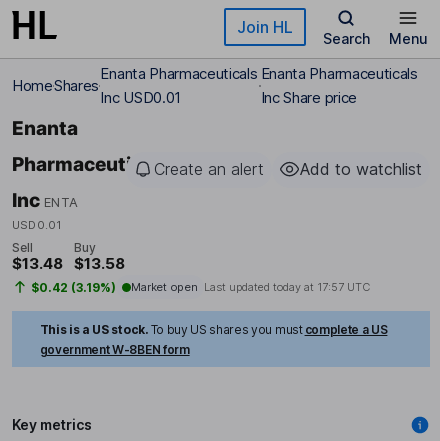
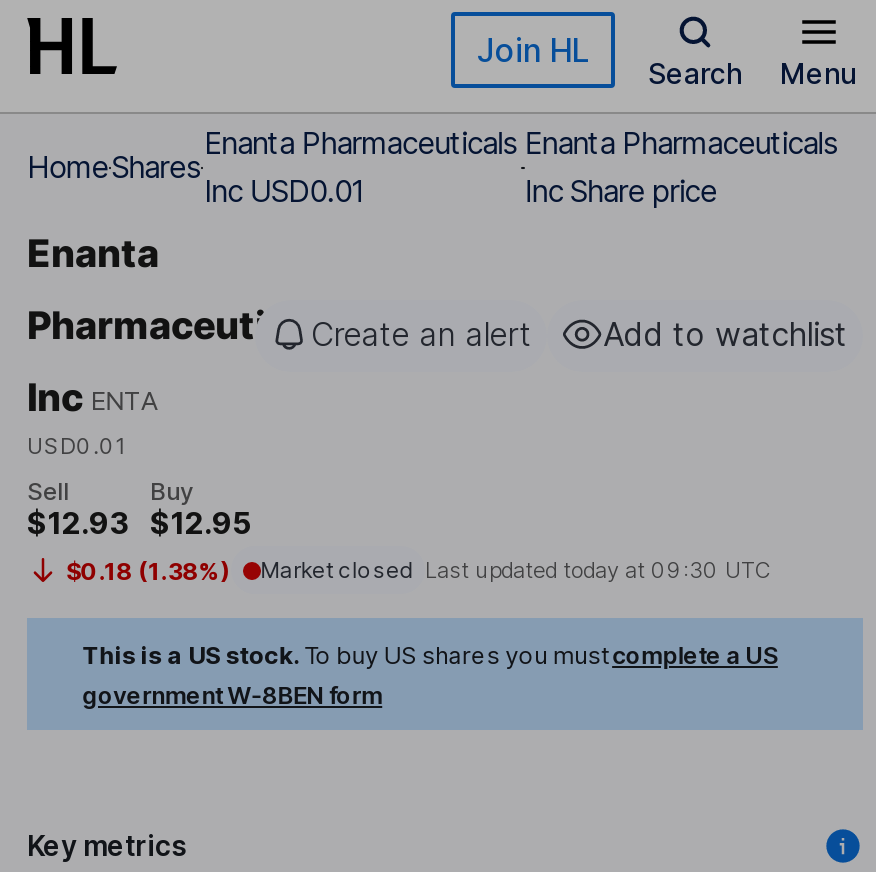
[12,254,63,273] $13.48 -> [27,505,129,543] $12.93
[73,254,124,273] $13.58 -> [150,505,252,543] $12.95
[32,280,116,295] $0.42 (3.19%) -> [66,556,230,586] $0.18 (1.38%)
[131,280,369,294] Market open Last updated today at 17:57 UTC -> [260,557,771,585] Market closed Last updated today at 09:30 UTC

